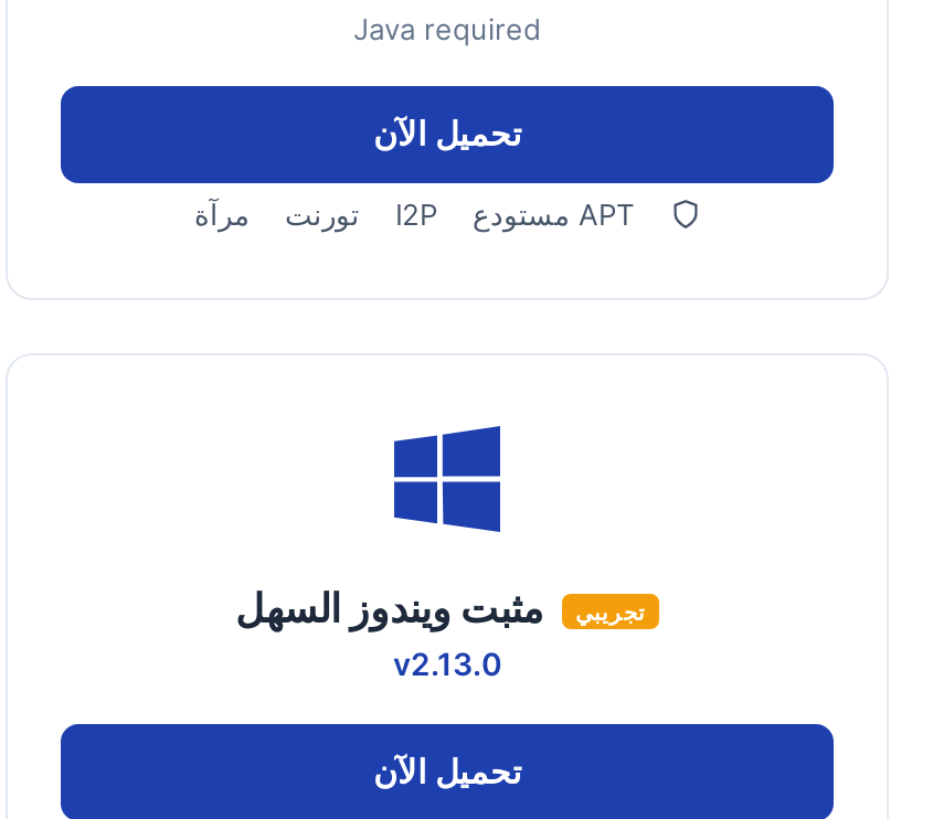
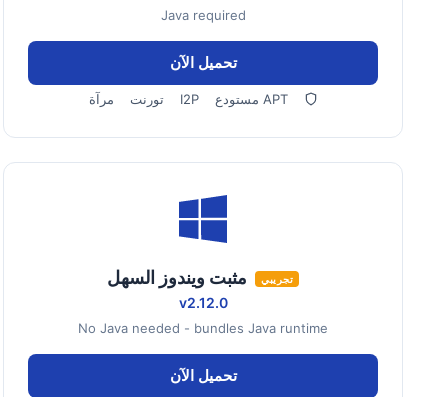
[393,645,501,682] v2.13.0 -> [78,294,328,336] v2.12.0 | No Java needed - bundles Java runtime

